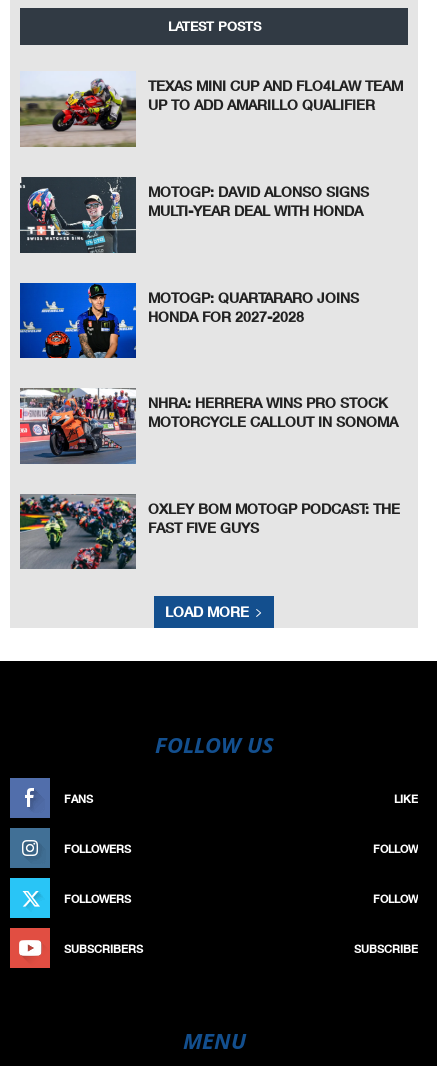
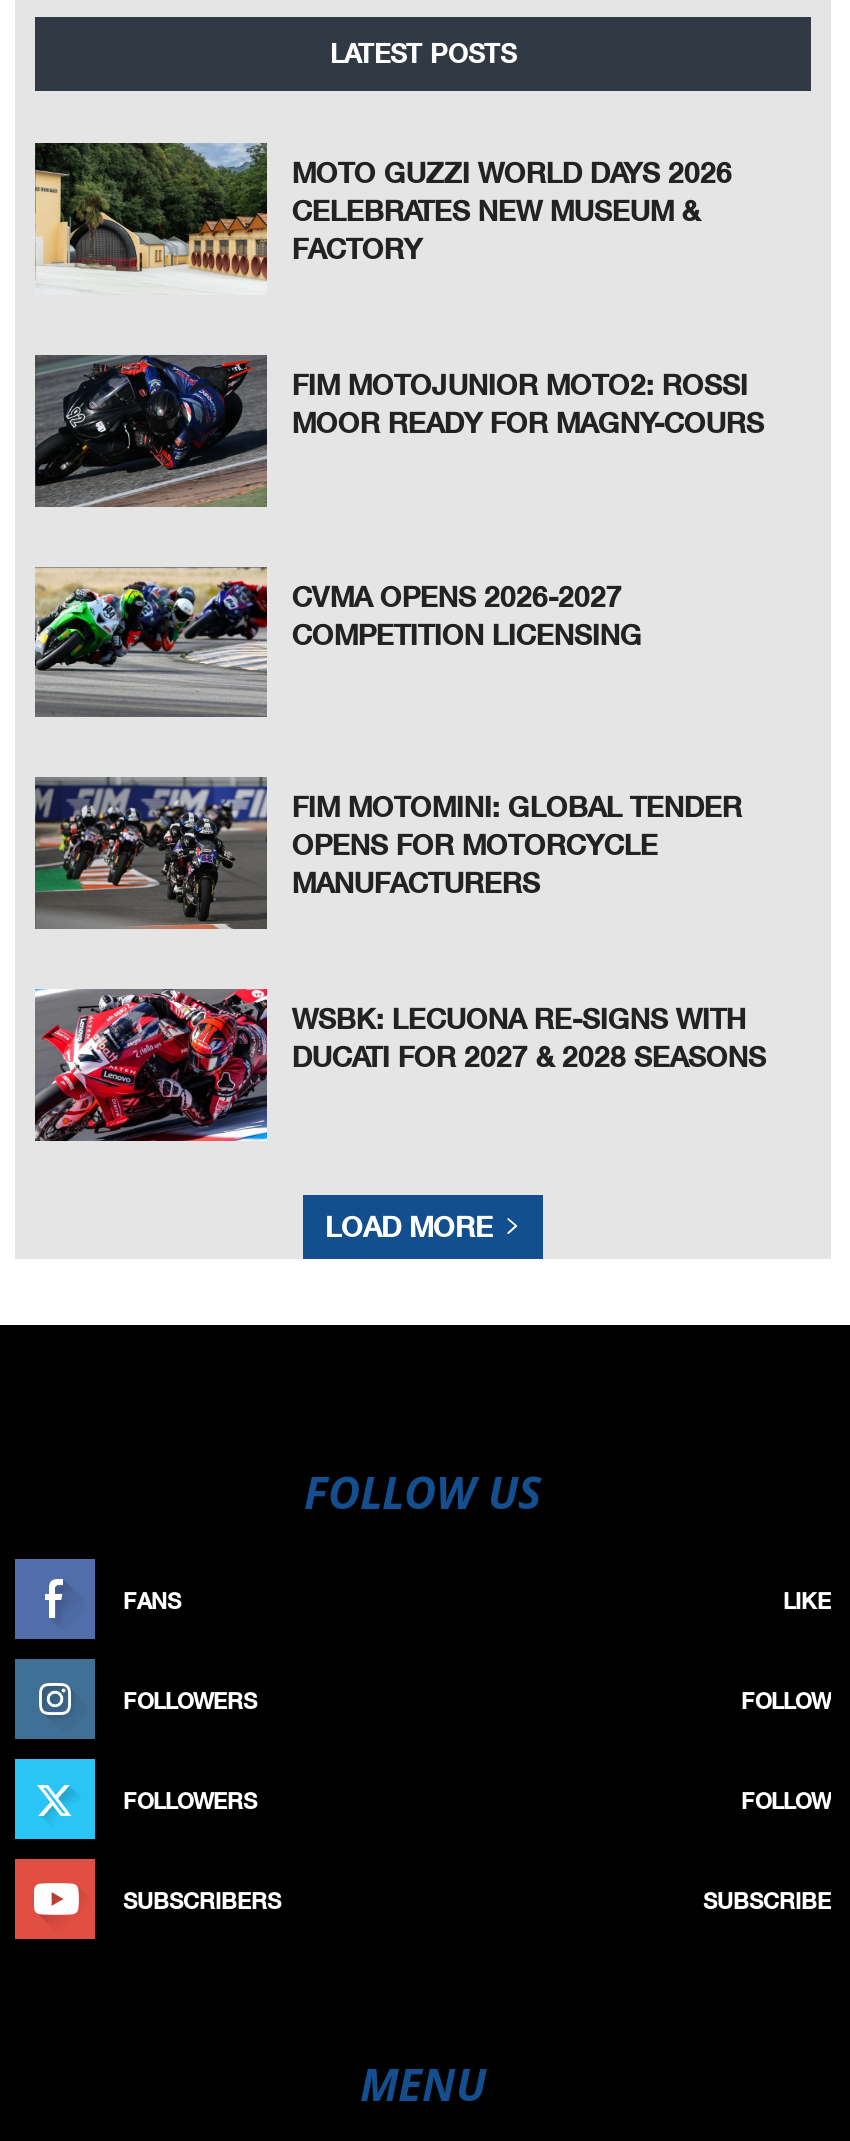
[19,71,403,148] [image] | TEXAS MINI CUP AND FLO4LAW TEAM | UP TO ADD AMARILLO QUALIFIER -> [33,141,732,295] [image] | MOTO GUZZI WORLD DAYS 2026 | CELEBRATES NEW MUSEUM & | FACTORY
[20,178,369,253] [image] | MOTOGP: DAVID ALONSO SIGNS | MULTI-YEAR DEAL WITH HONDA -> [35,355,764,507] [image] | FIM MOTOJUNIOR MOTO2: ROSSI | MOOR READY FOR MAGNY-COURS
[19,282,359,359] [image] | MOTOGP: QUARTARARO JOINS | HONDA FOR 2027-2028 -> [33,565,642,719] [image] | CVMA OPENS 2026-2027 | COMPETITION LICENSING
[19,388,398,465] [image] | NHRA: HERRERA WINS PRO STOCK | MOTORCYCLE CALLOUT IN SONOMA -> [33,775,742,931] [image] | FIM MOTOMINI: GLOBAL TENDER | OPENS FOR MOTORCYCLE | MANUFACTURERS
[19,493,400,570] [image] | OXLEY BOM MOTOGP PODCAST: THE | FAST FIVE GUYS -> [35,987,766,1143] [image] | WSBK: LECUONA RE-SIGNS WITH | DUCATI FOR 2027 & 2028 SEASONS

